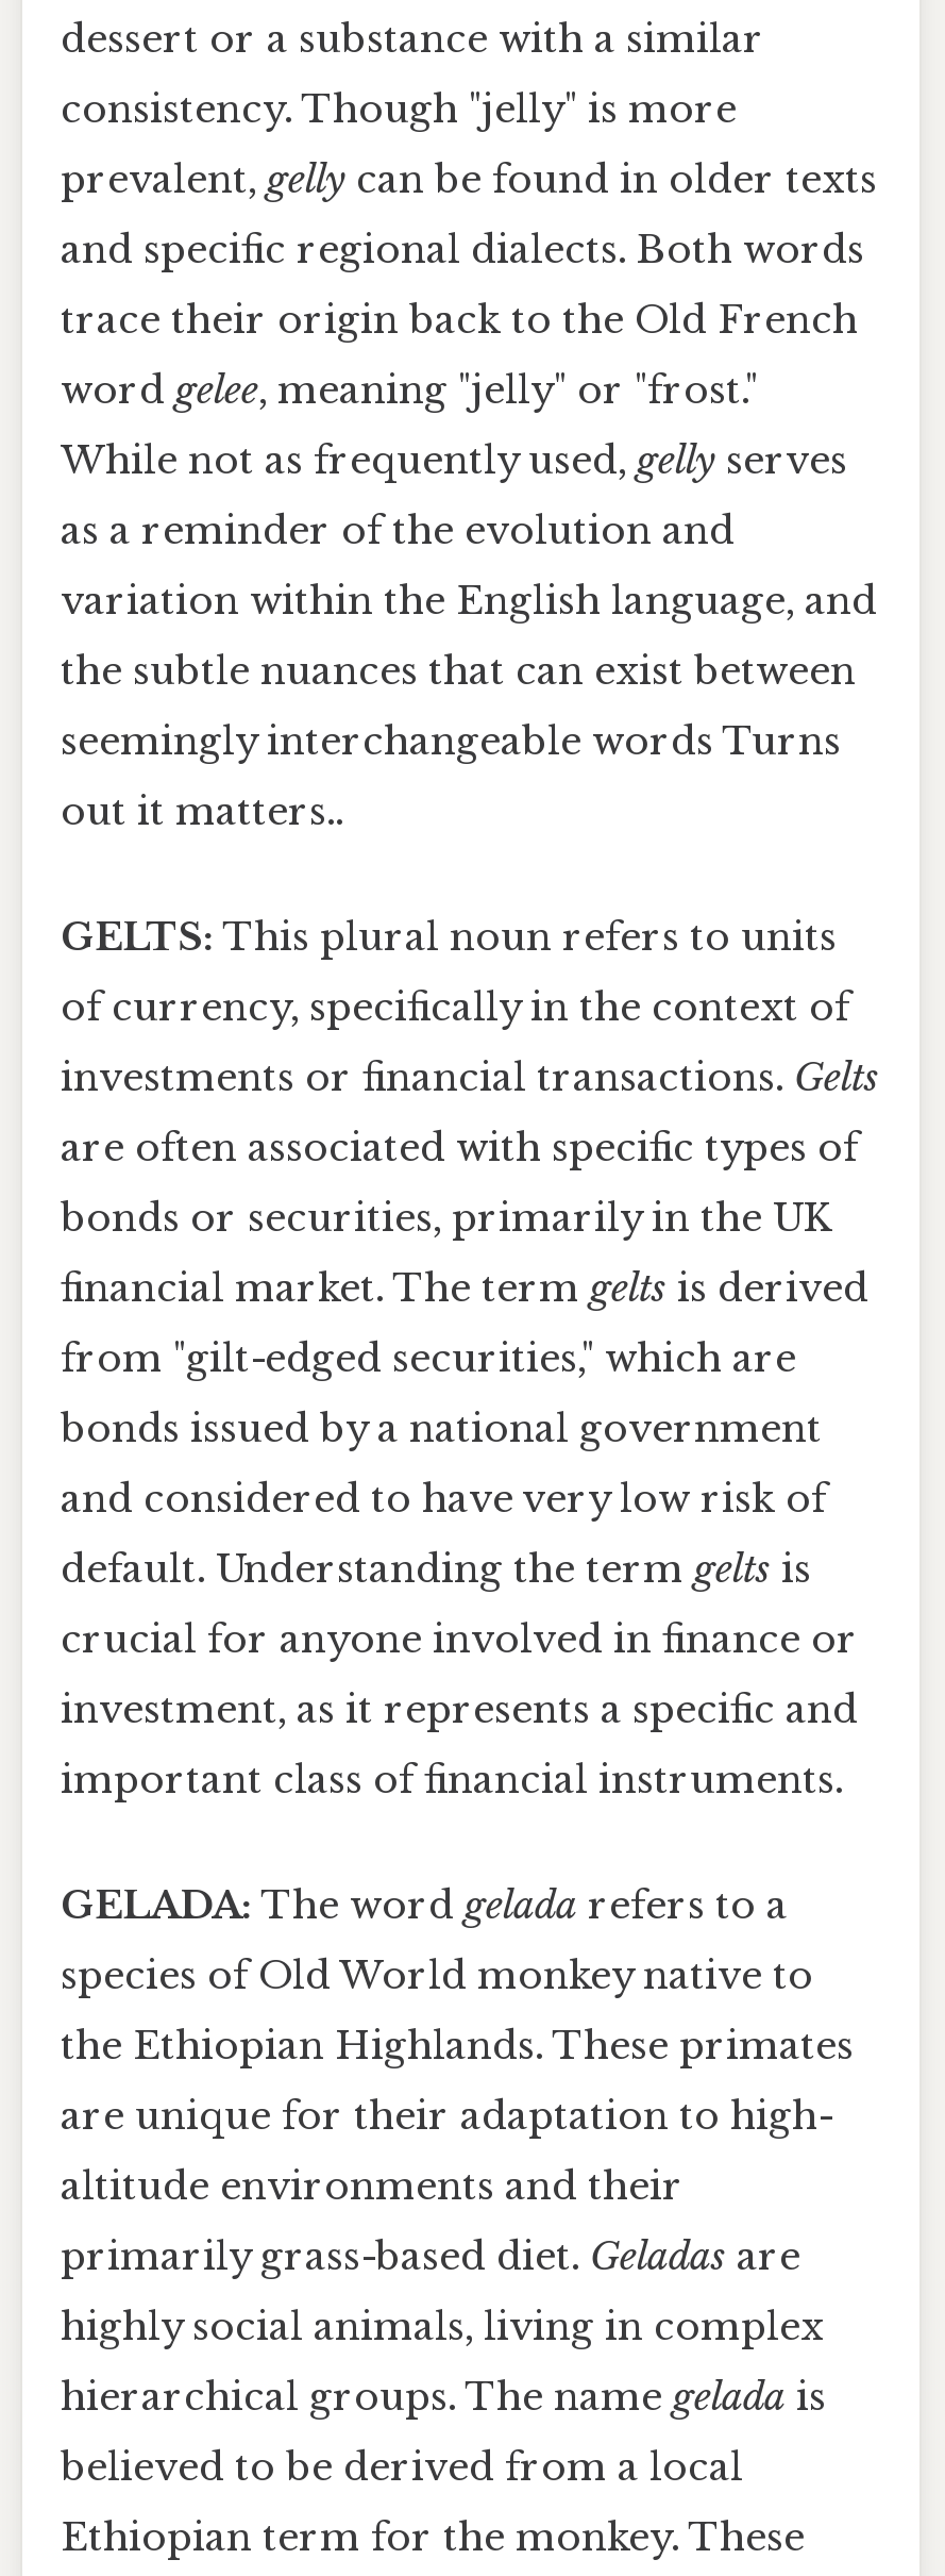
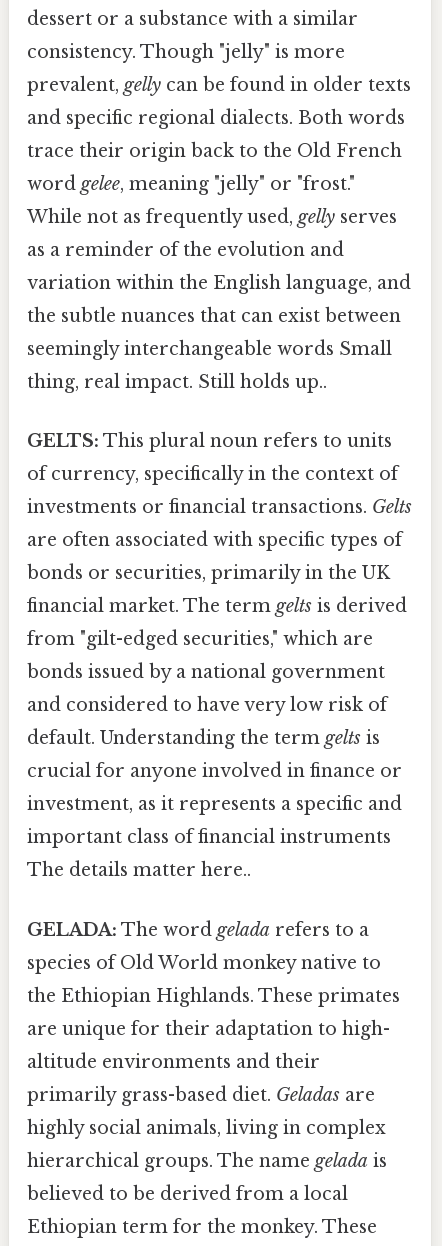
[61,719,841,765] seemingly interchangeable words Turns -> [27,338,392,360] seemingly interchangeable words Small
[61,789,343,836] out it matters.. -> [27,371,327,393] thing, real impact. Still holds up..
[61,1758,843,1804] important class of financial instruments. -> [27,826,391,881] important class of financial instruments | The details matter here..

